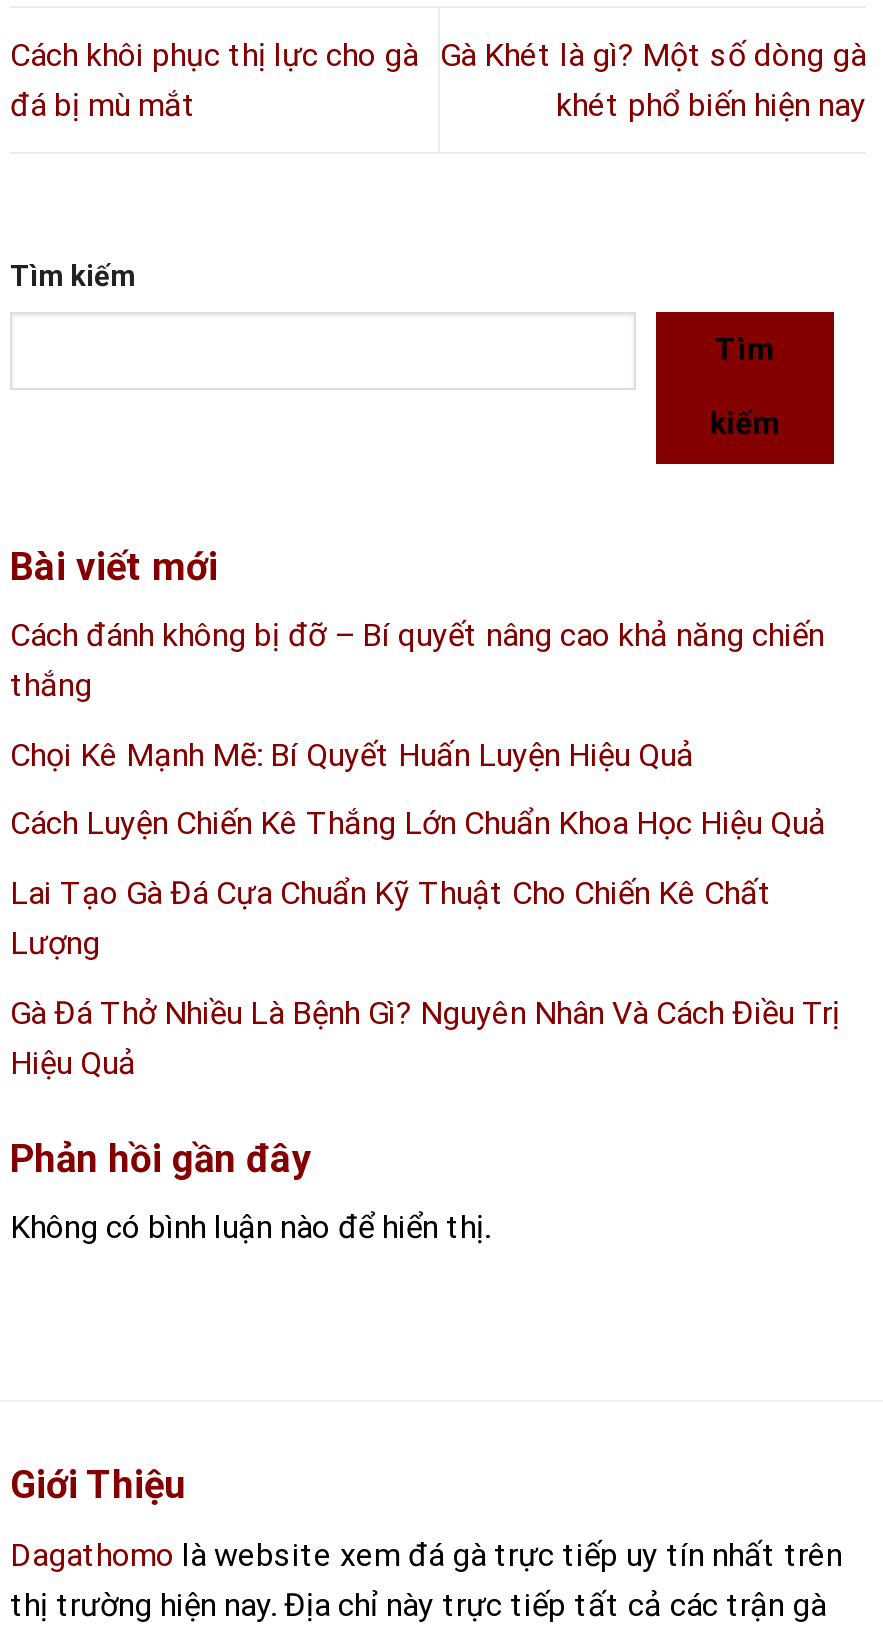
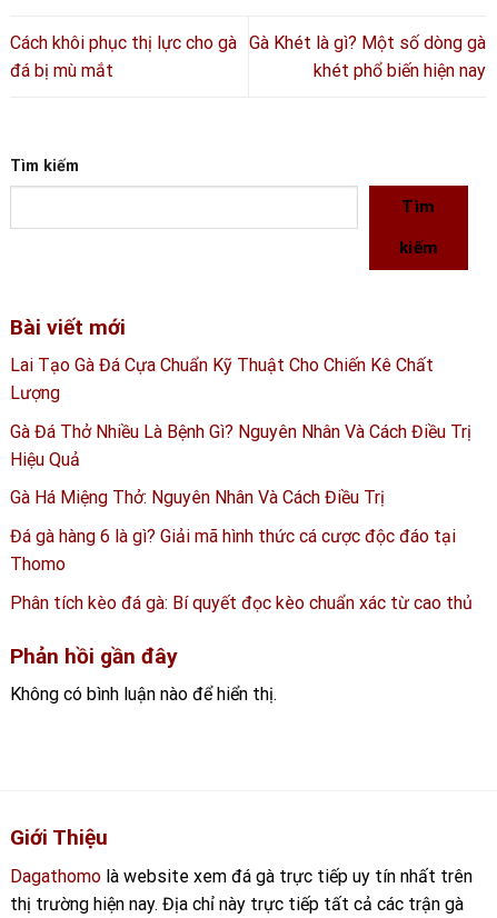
[10,616,826,843] Cách đánh không bị đỡ – Bí quyết nâng cao khả năng chiến | thắng | Chọi Kê Mạnh Mẽ: Bí Quyết Huấn Luyện Hiệu Quả | Cách Luyện Chiến Kê Thắng Lớn Chuẩn Khoa Học Hiệu Quả -> none
moved [10,874,840,1081] -> [10,355,471,470]: Lai Tạo Gà Đá Cựa Chuẩn Kỹ Thuật Cho Chiến Kê Chất | Lượng | Gà Đá Thở Nhiều Là Bệnh Gì? Nguyên Nhân Và Cách Điều Trị | Hiệu Quả
none -> [10,487,473,613] Gà Há Miệng Thở: Nguyên Nhân Và Cách Điều Trị | Đá gà hàng 6 là gì? Giải mã hình thức cá cược độc đáo tại | Thomo | Phân tích kèo đá gà: Bí quyết đọc kèo chuẩn xác từ cao thủ

